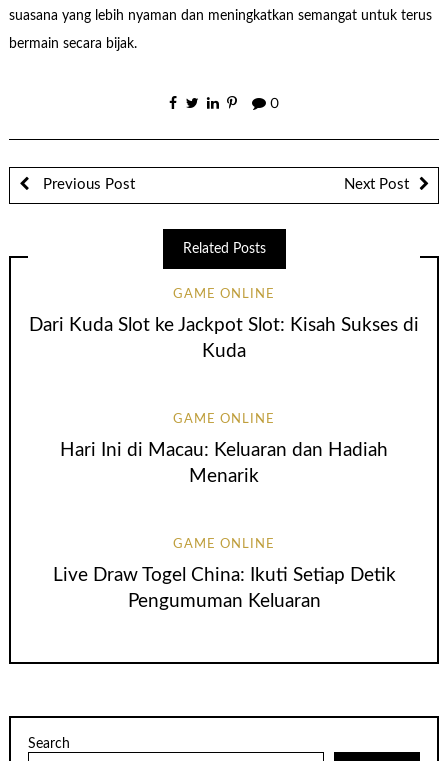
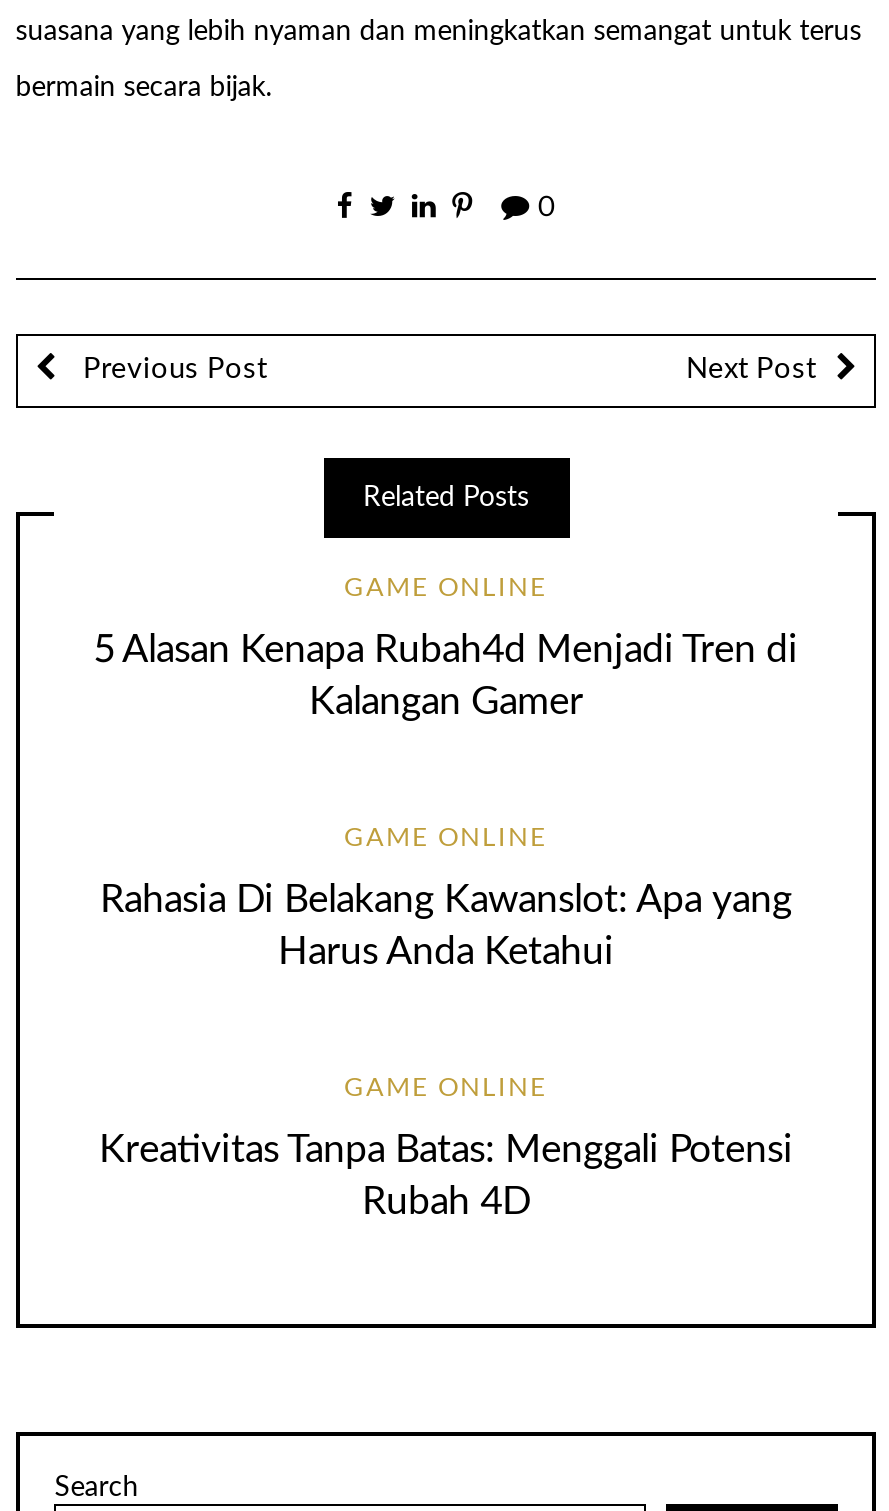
[29,316,419,361] Dari Kuda Slot ke Jackpot Slot: Kisah Sukses di | Kuda -> [94,633,798,723] 5 Alasan Kenapa Rubah4d Menjadi Tren di | Kalangan Gamer
[60,441,388,486] Hari Ini di Macau: Keluaran dan Hadiah | Menarik -> [100,882,792,972] Rahasia Di Belakang Kawanslot: Apa yang | Harus Anda Ketahui
[52,566,395,611] Live Draw Togel China: Ikuti Setiap Detik | Pengumuman Keluaran -> [99,1132,793,1222] Kreativitas Tanpa Batas: Menggali Potensi | Rubah 4D

